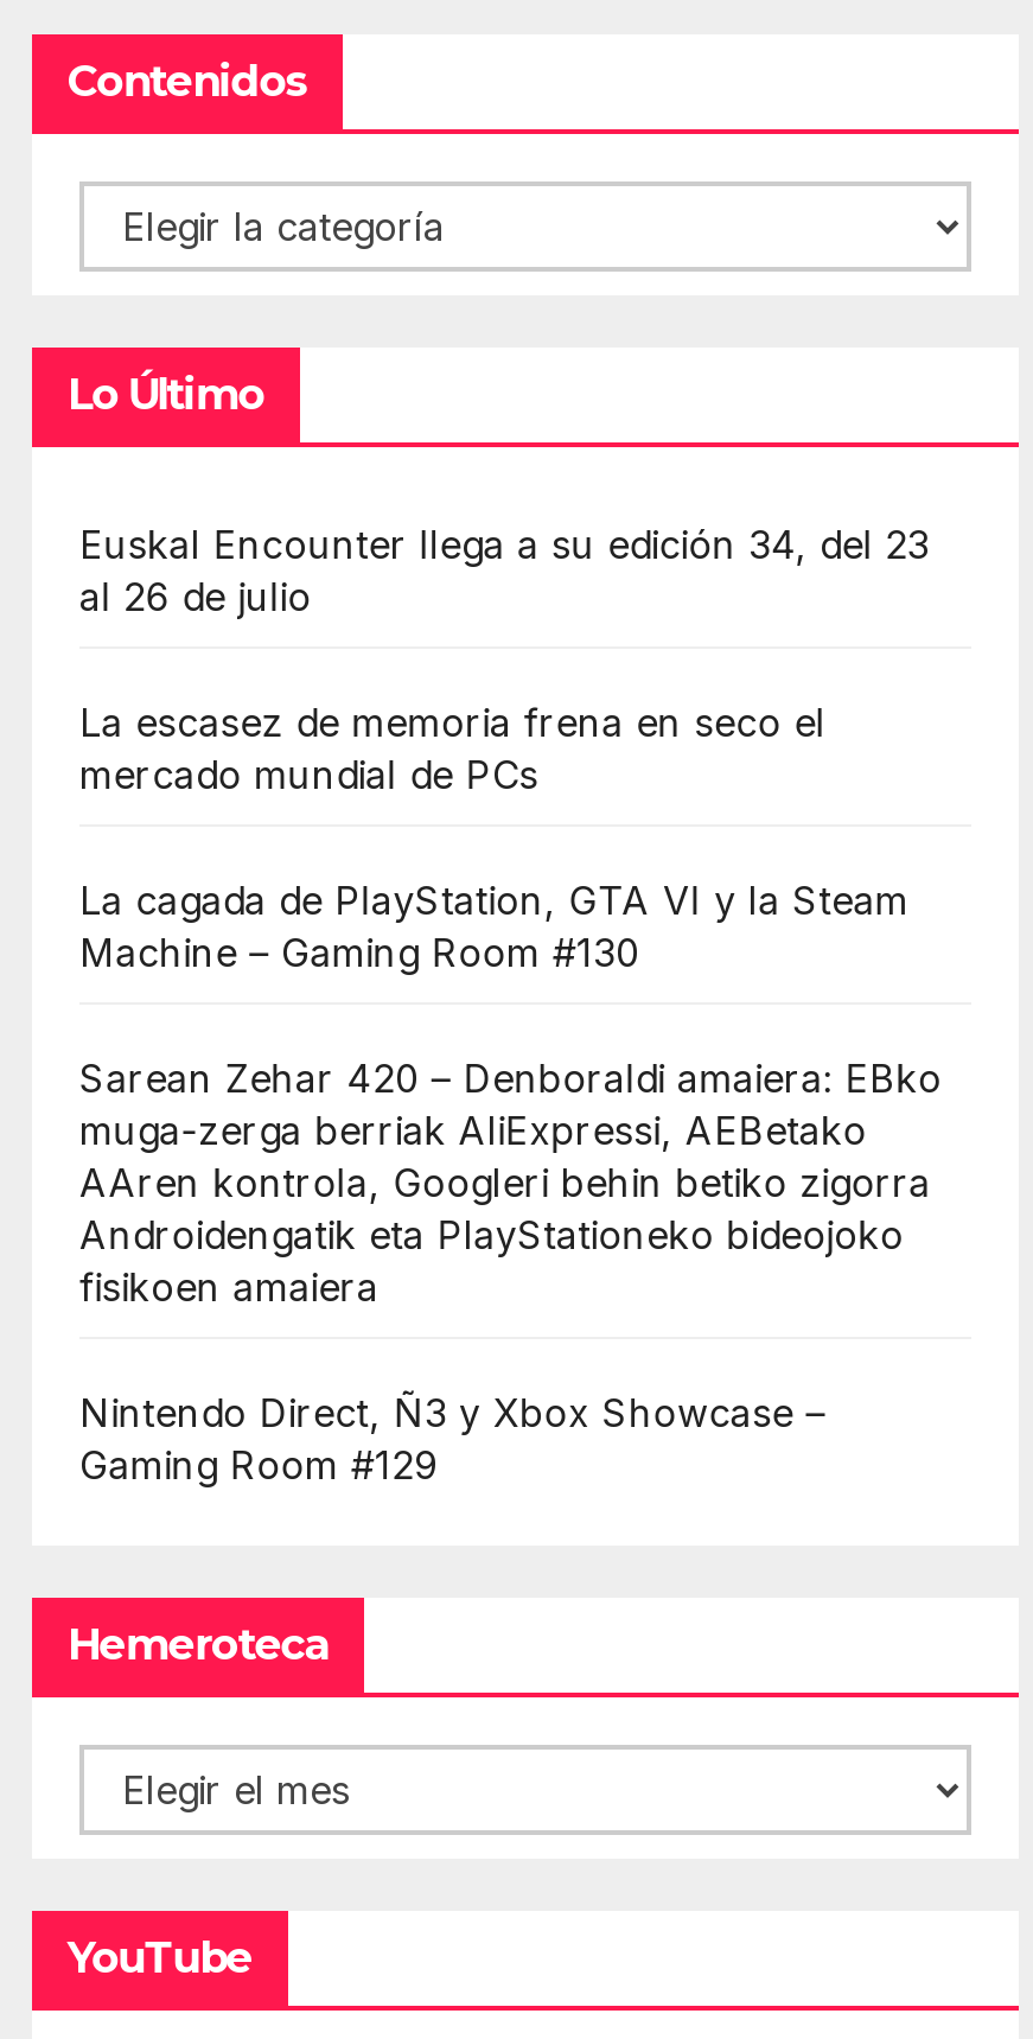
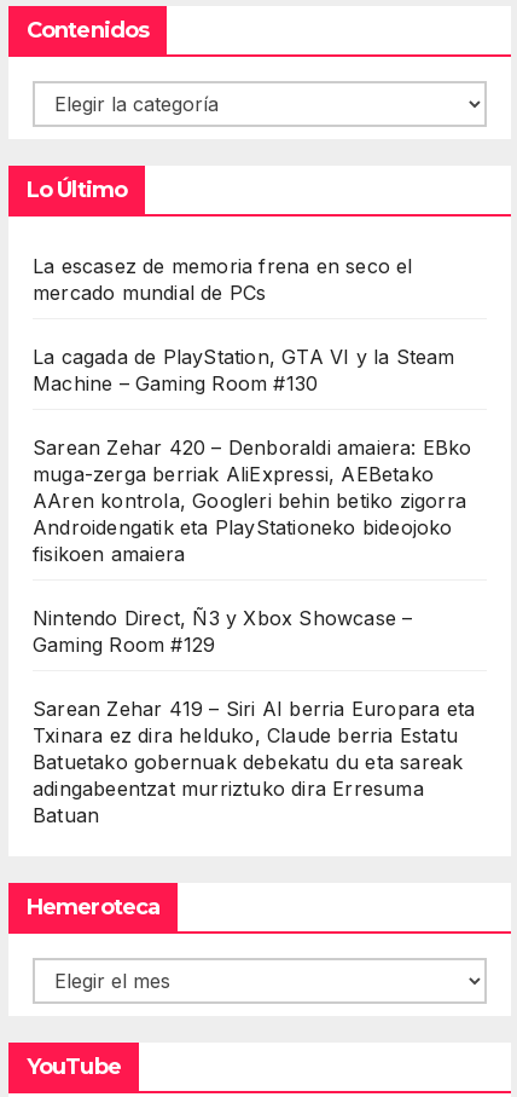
[79,520,929,620] Euskal Encounter llega a su edición 34, del 23 | al 26 de julio -> none
moved [79,698,942,1488] -> [33,254,472,657]: La escasez de memoria frena en seco el | mercado mundial de PCs | La cagada de PlayStation, GTA VI y la Steam | ... | Nintendo Direct, Ñ3 y Xbox Showcase – | Gaming Room #129
none -> [33,697,475,827] Sarean Zehar 419 – Siri AI berria Europara eta | Txinara ez dira helduko, Claude berria Estatu | Batuetako gobernuak debekatu du eta sareak | adingabeentzat murriztuko dira Erresuma | Batuan

